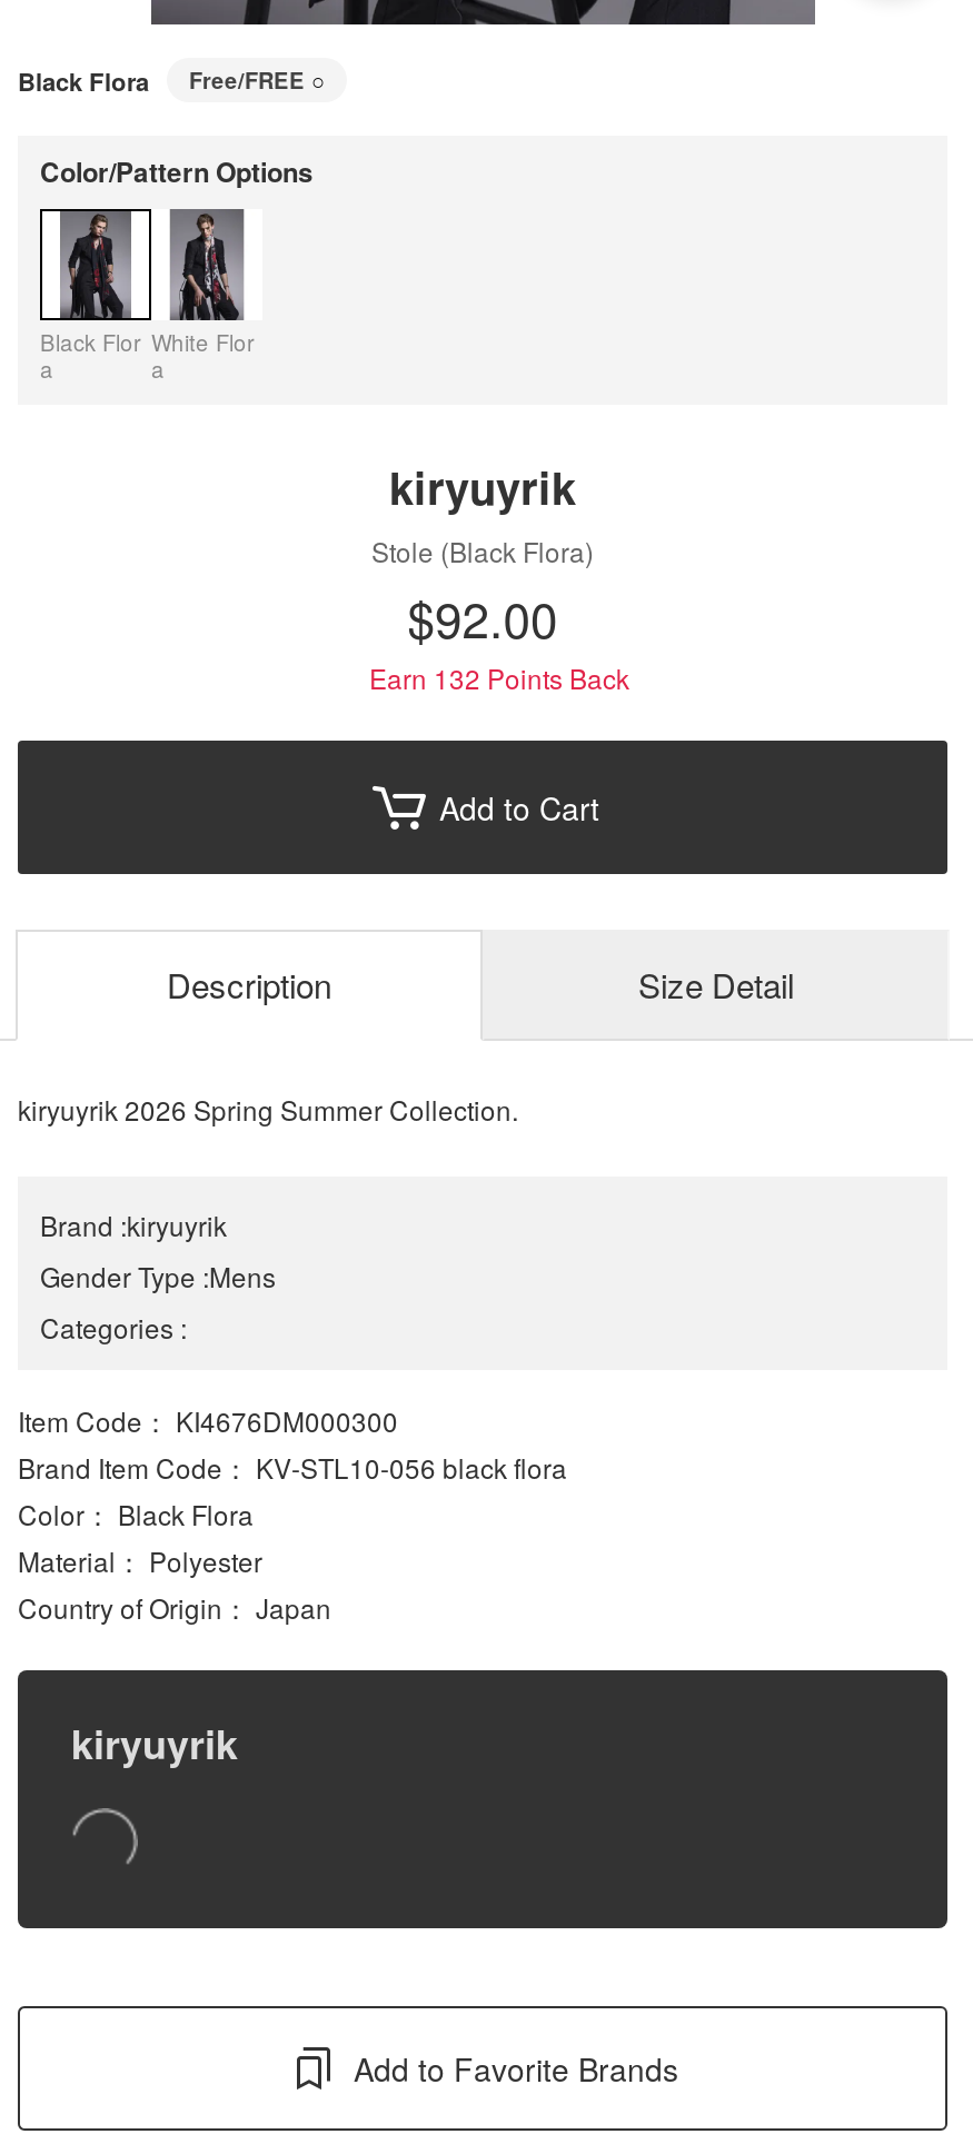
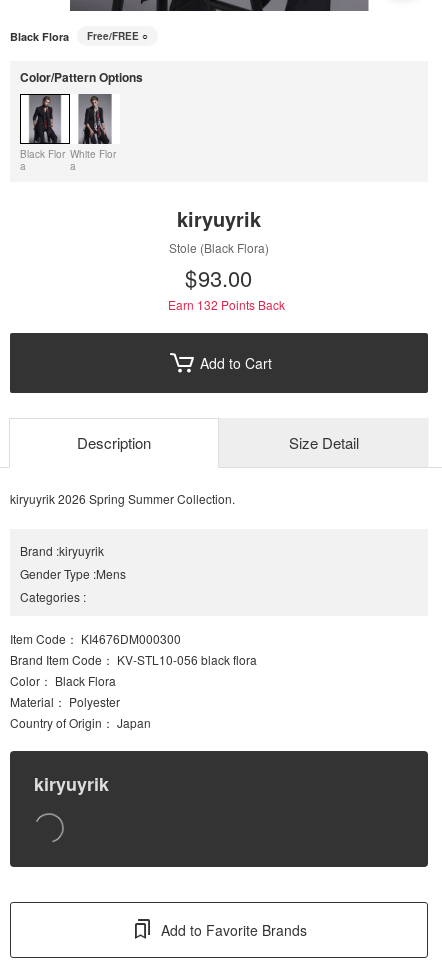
[408,583,558,652] $‌92.00 -> [185,262,253,293] $‌93.00

